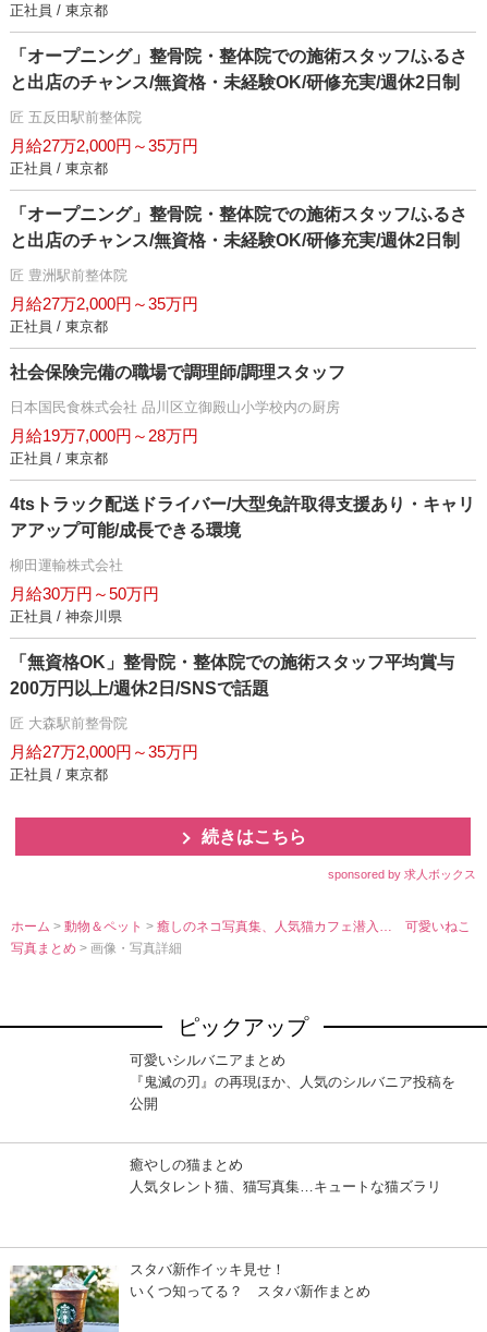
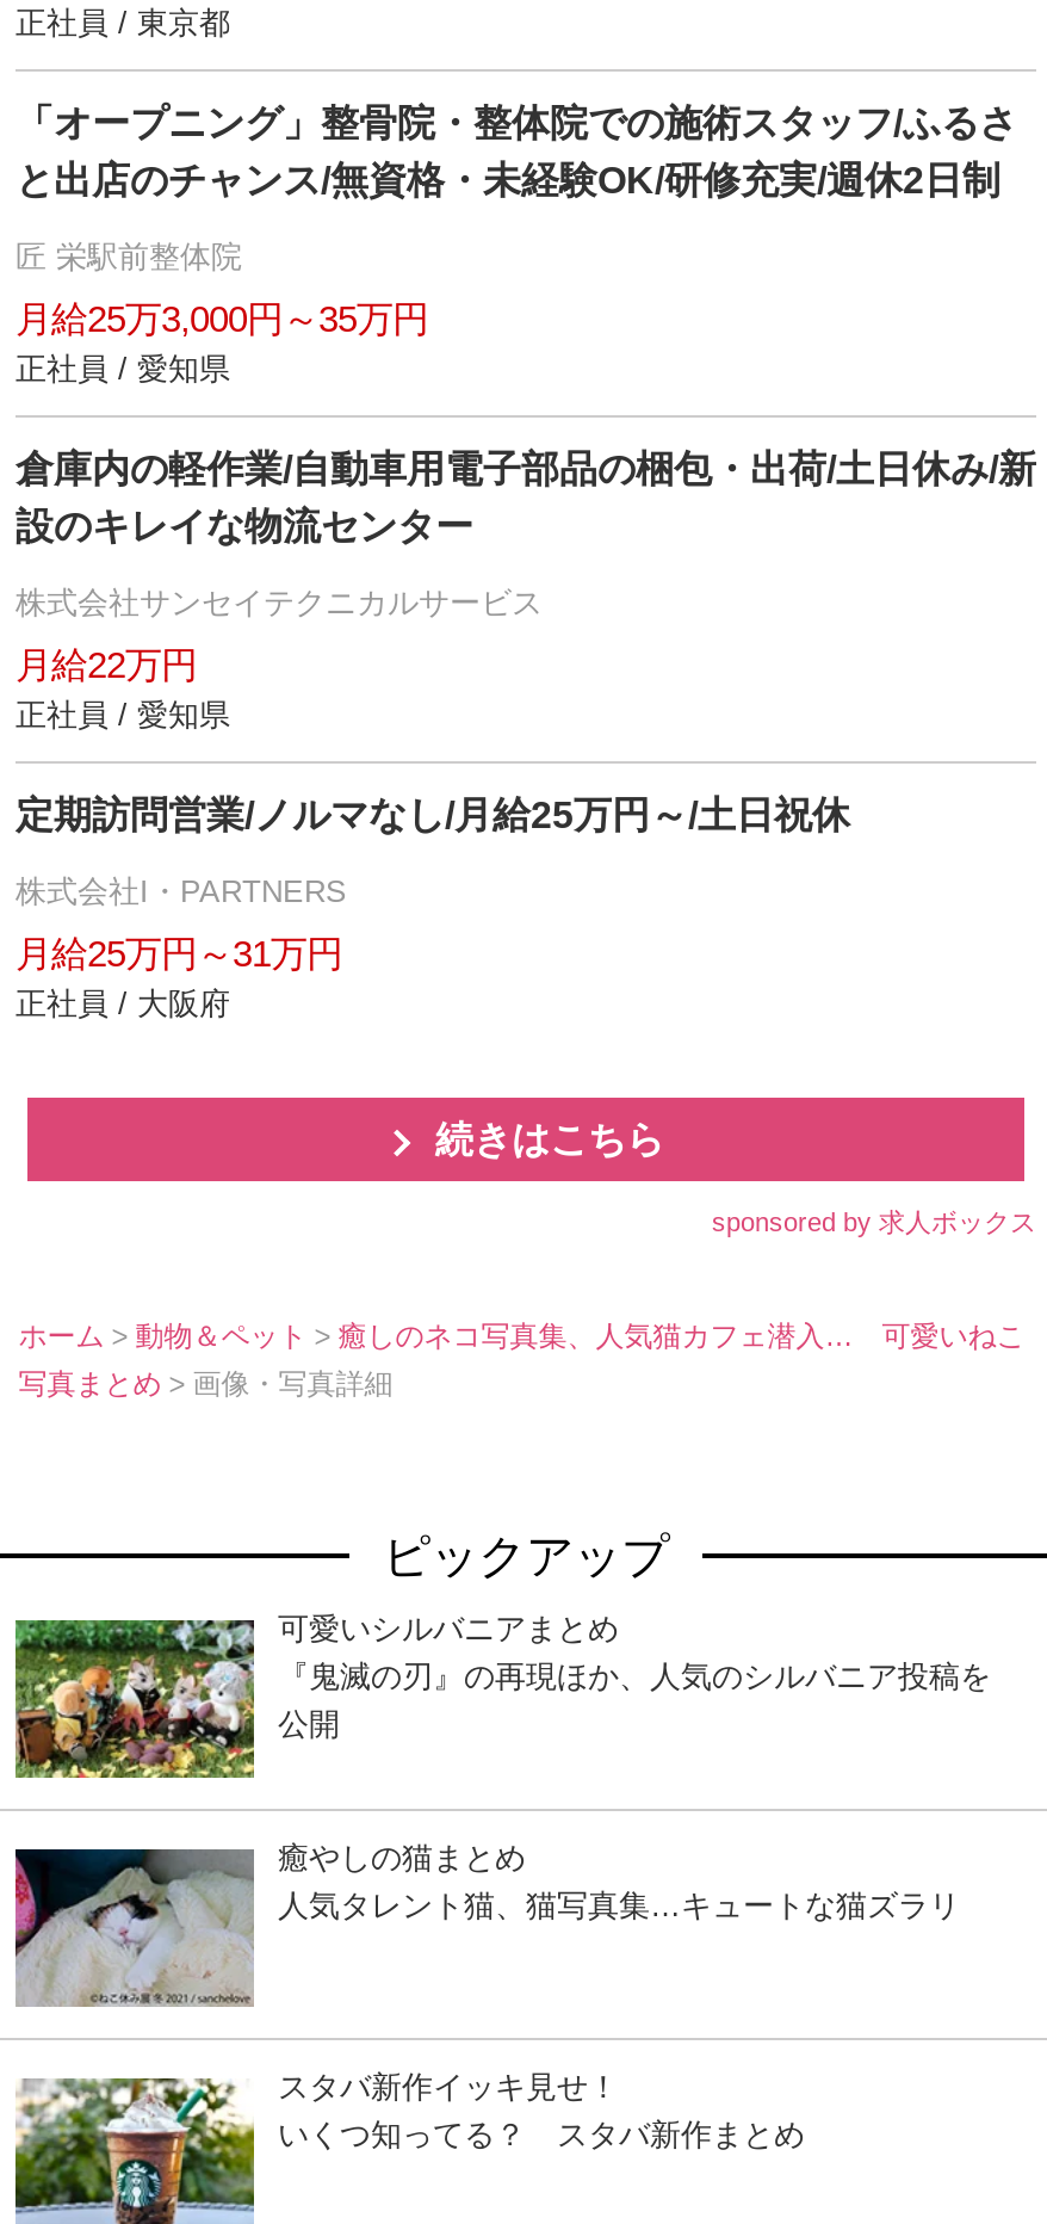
[10,109,475,783] 匠 五反田駅前整体院 | 月給27万2,000円～35万円 | 正社員 / 東京都 | 「オープニング」整骨院・整体院での施術スタッフ/ふるさ | と出店のチャンス/無資格・未経験OK/研修充実/週休2日制 | 匠 豊洲駅前整体院 | 月給27万2,000円～35万円 | 正社員 / 東京都 | 社会保険完備の職場で調理師/調理スタッフ | 日本国民食株式会社 品川区立御殿山小学校内の厨房 | 月給19万7,000円～28万円 | 正社員 / 東京都 | 4tsトラック配送ドライバー/大型免許取得支援あり・キャリ | アアップ可能/成長できる環境 | 柳田運輸株式会社 | 月給30万円～50万円 | 正社員 / 神奈川県 | 「無資格OK」整骨院・整体院での施術スタッフ平均賞与 | 200万円以上/週休2日/SNSで話題 | 匠 大森駅前整骨院 | 月給27万2,000円～35万円 | 正社員 / 東京都 -> [16,239,1036,1022] 匠 栄駅前整体院 | 月給25万3,000円～35万円 | 正社員 / 愛知県 | 倉庫内の軽作業/自動車用電子部品の梱包・出荷/土日休み/新 | 設のキレイな物流センター | 株式会社サンセイテクニカルサービス | 月給22万円 | 正社員 / 愛知県 | 定期訪問営業/ノルマなし/月給25万円～/土日祝休 | 株式会社I・PARTNERS | 月給25万円～31万円 | 正社員 / 大阪府
none -> [13,1618,256,1780] [image]
none -> [13,1847,256,2009] [image]

